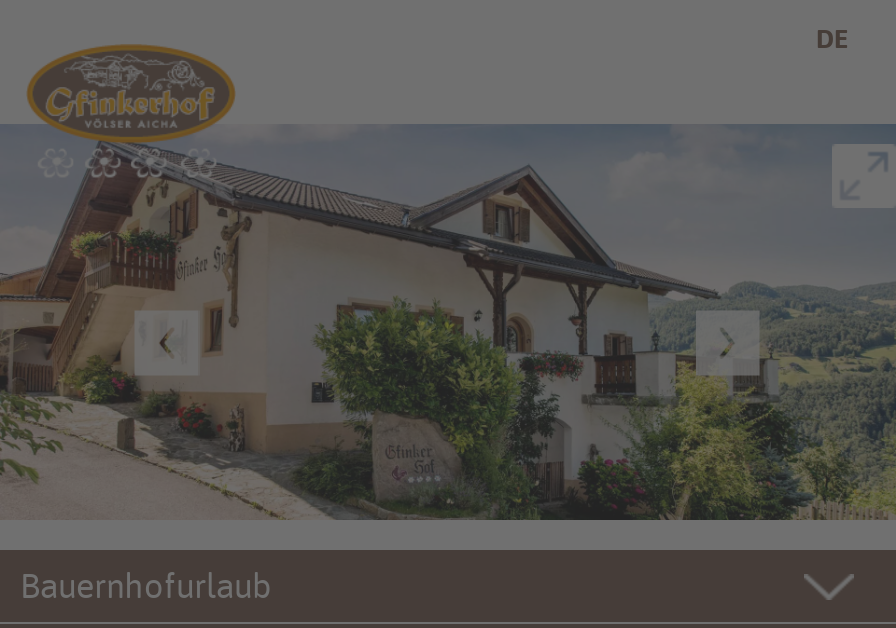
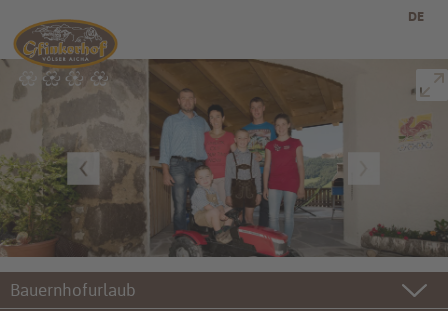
[6,124,890,522] [image] -> [3,58,445,258] [image]

